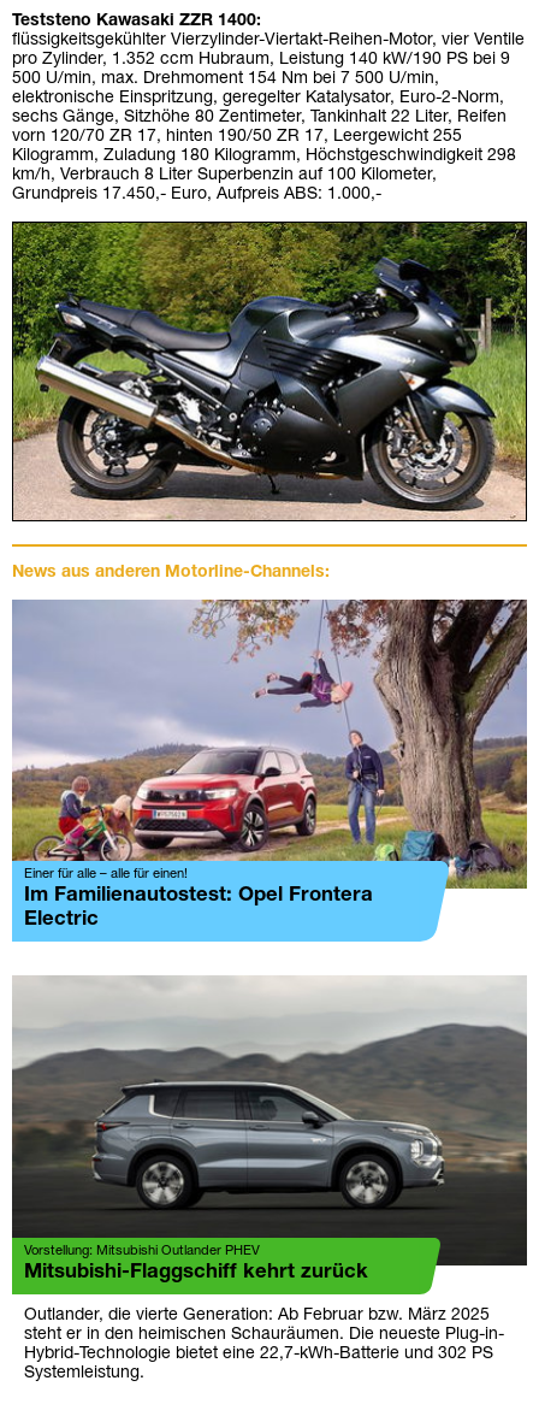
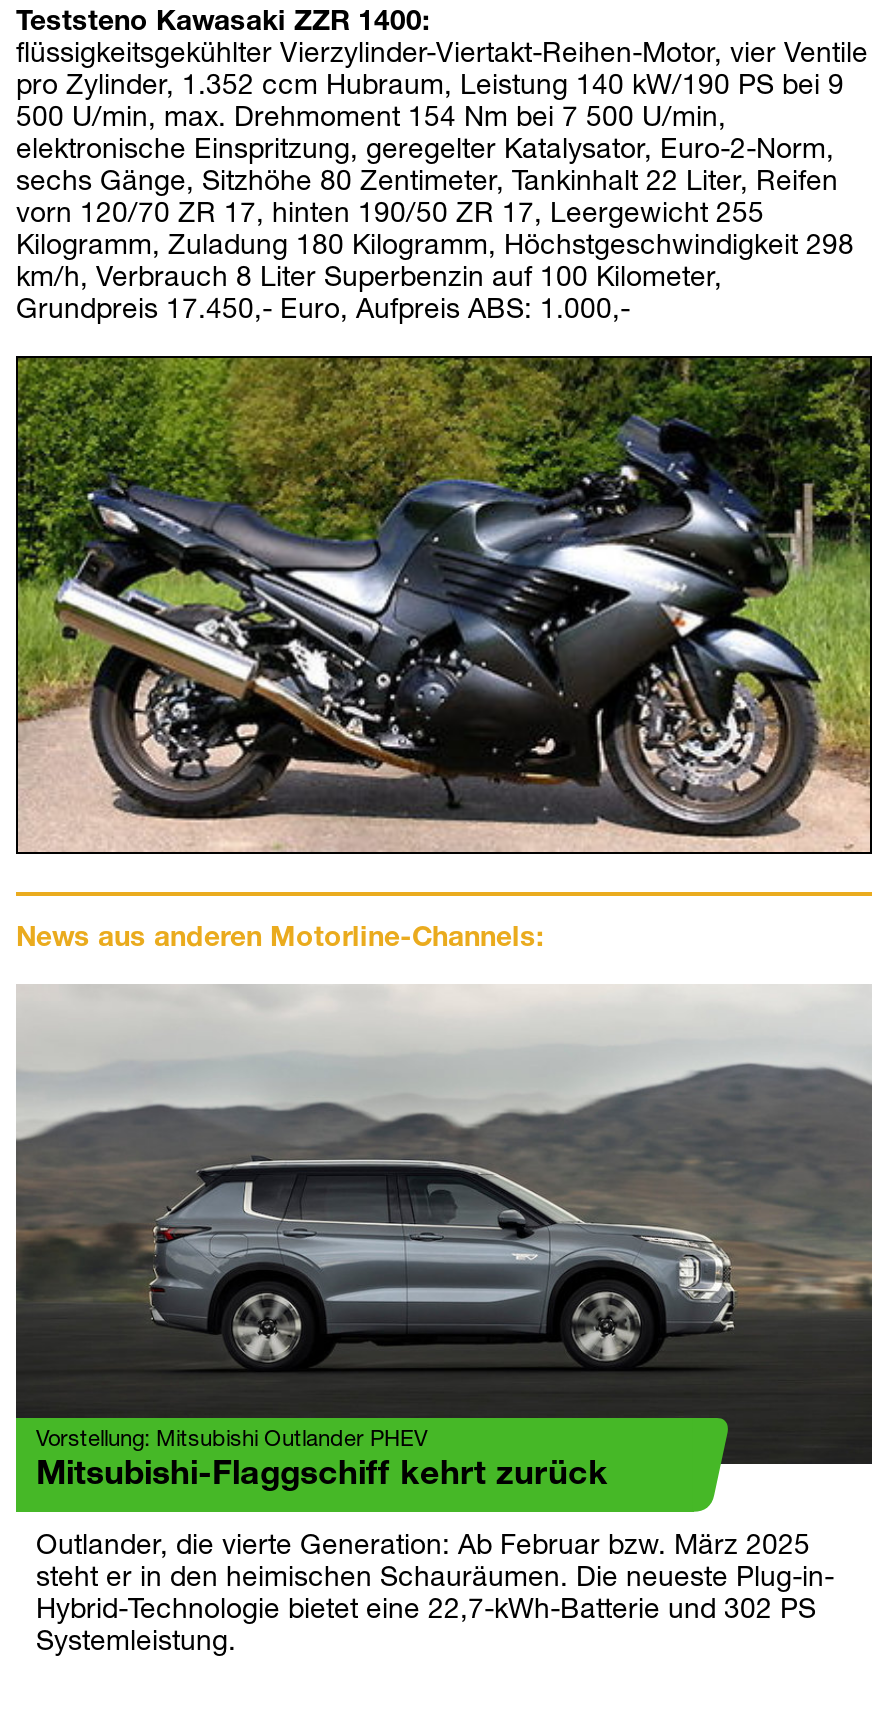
[11,598,528,943] [image] | Einer für alle – alle für einen! | Im Familienautostest: Opel Frontera | Electric -> none

